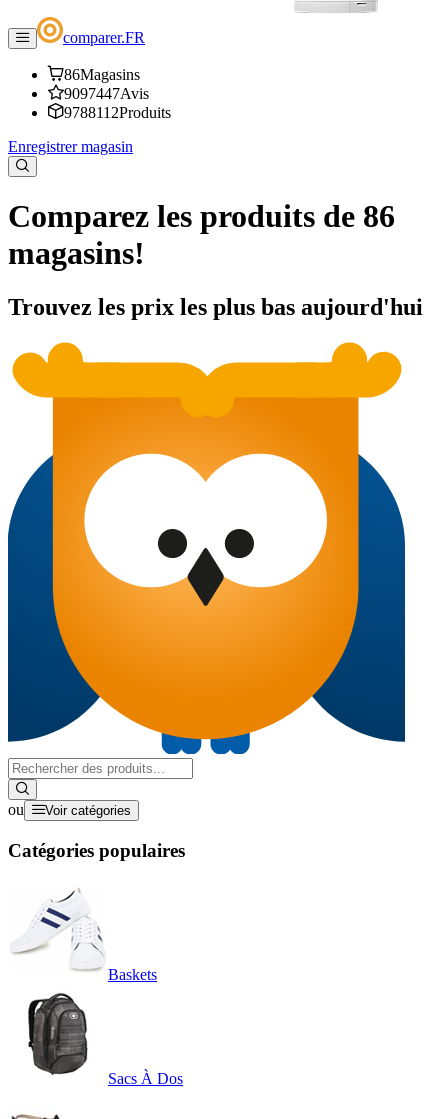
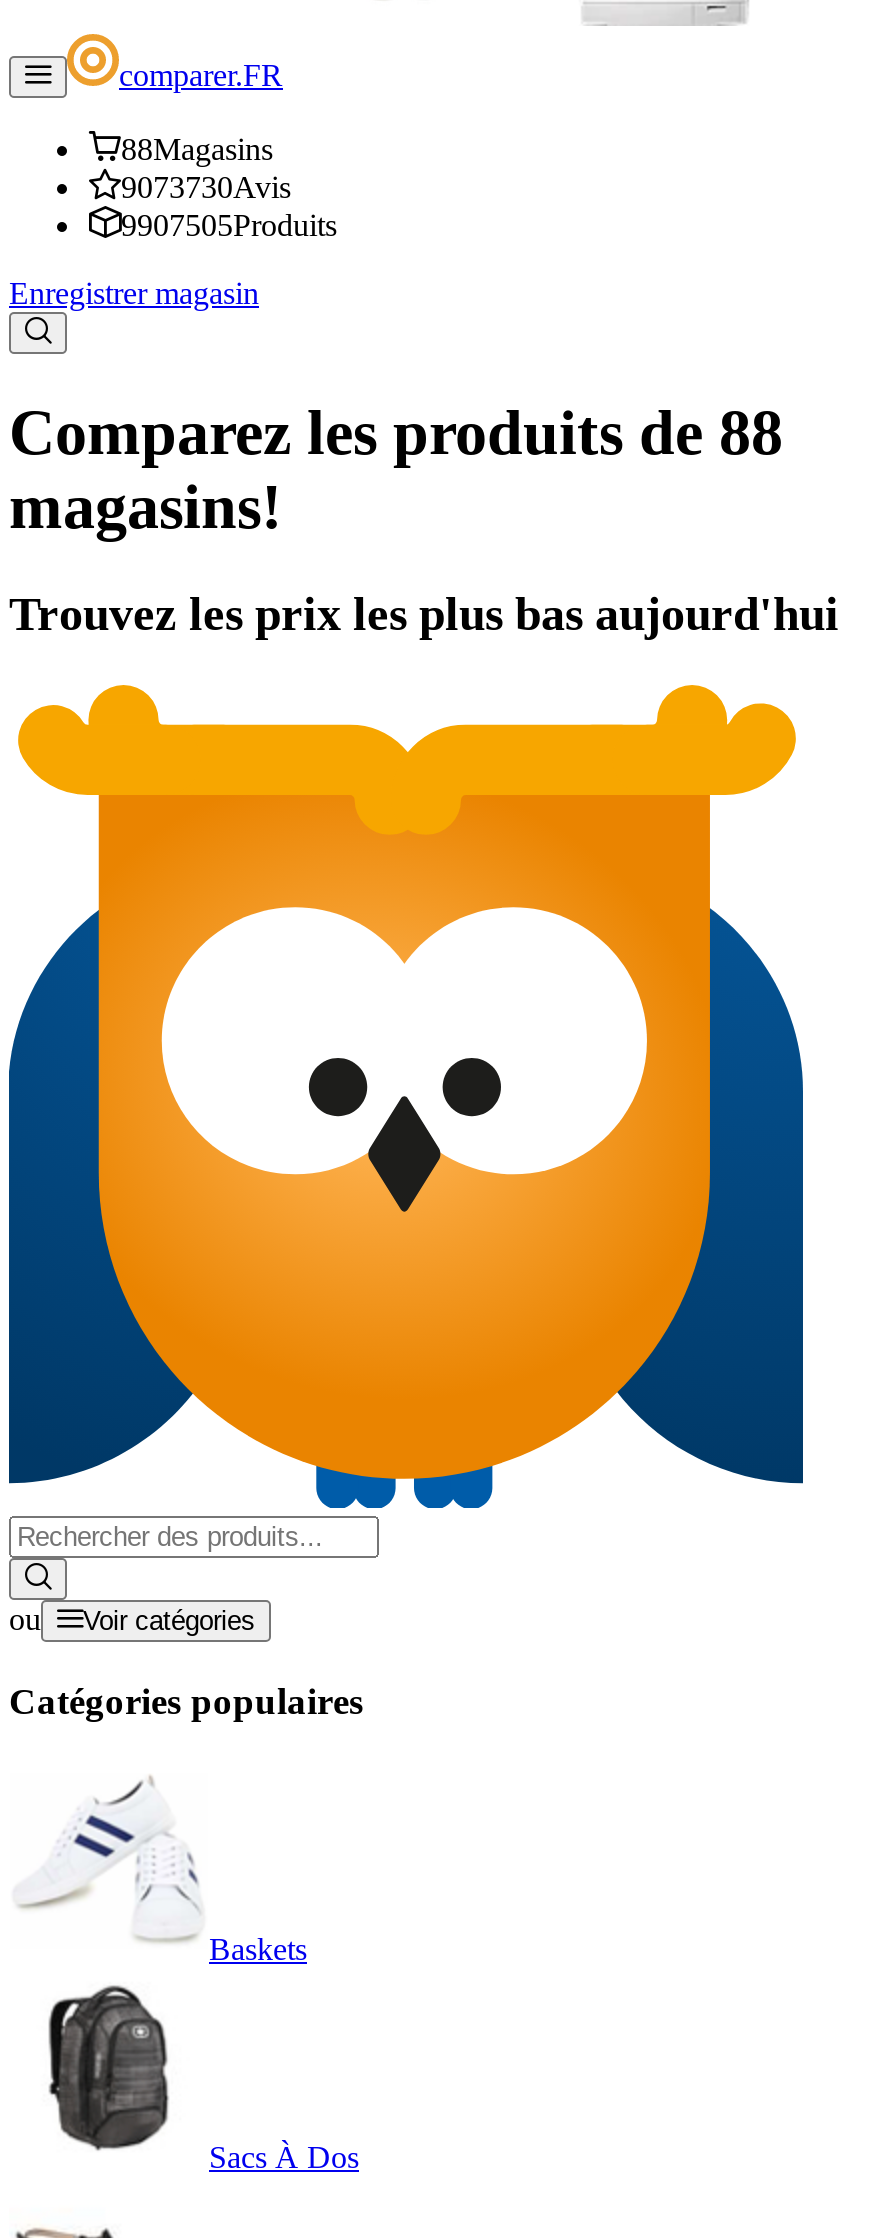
[64,66,140,83] 86Magasins -> [121,132,273,166] 88Magasins
[64,85,149,102] 9097447Avis -> [121,170,291,204] 9073730Avis
[64,104,171,121] 9788112Produits -> [121,208,337,242] 9907505Produits
[8,198,395,234] Comparez les produits de 86 -> [9,397,783,469] Comparez les produits de 88

